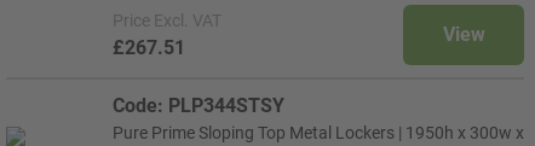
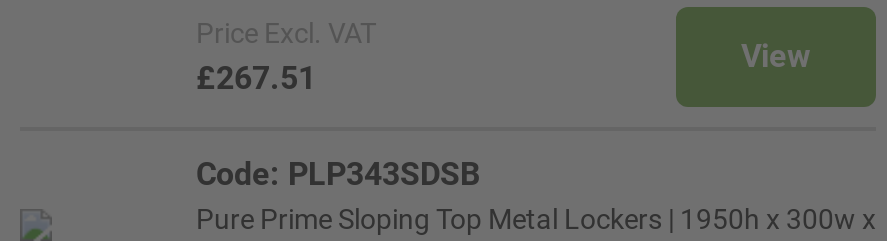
[113,94,284,117] Code: PLP344STSY -> [196,155,480,193] Code: PLP343SDSB

